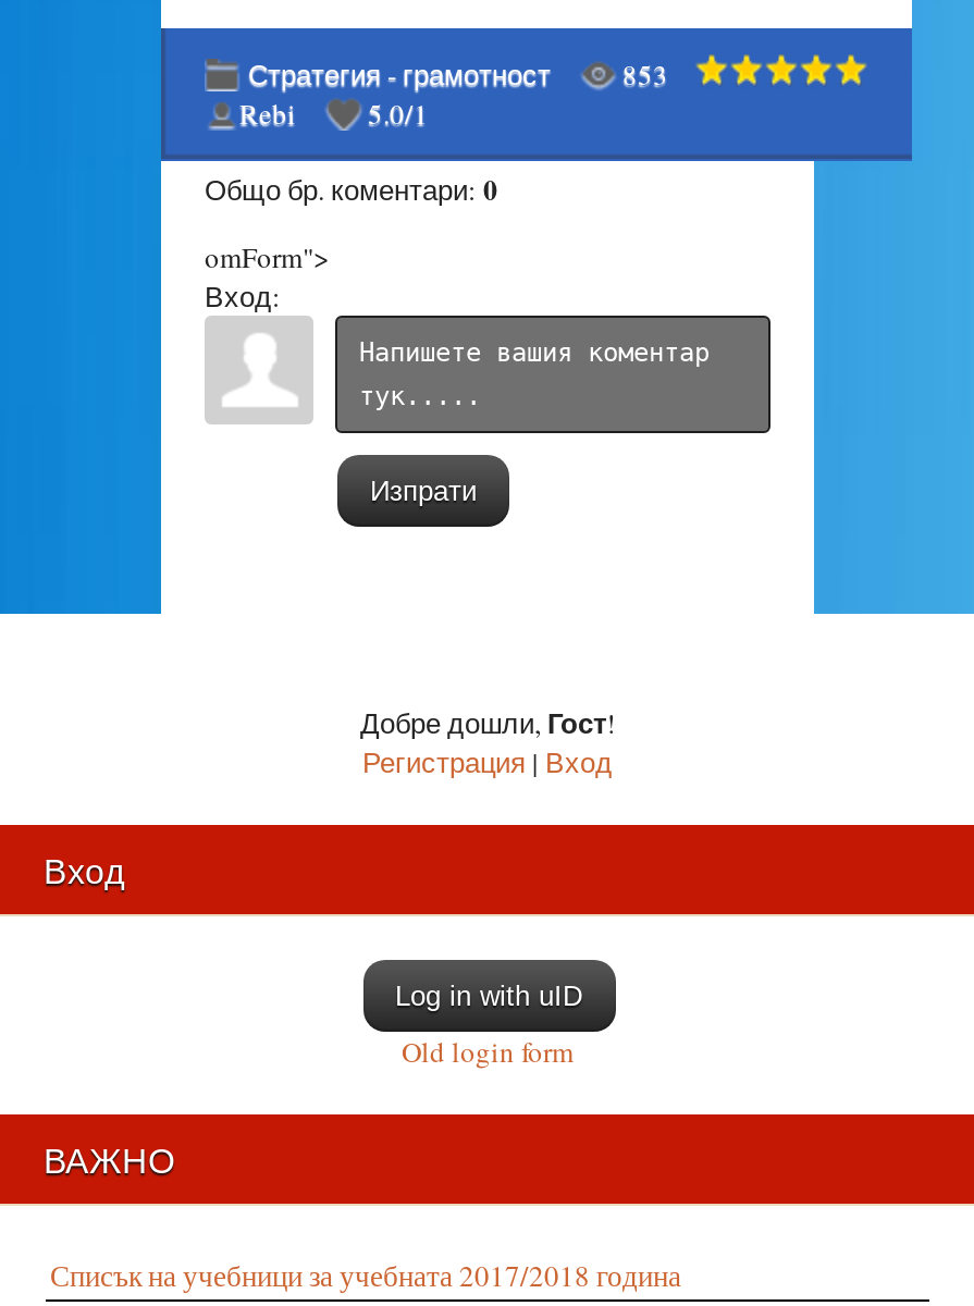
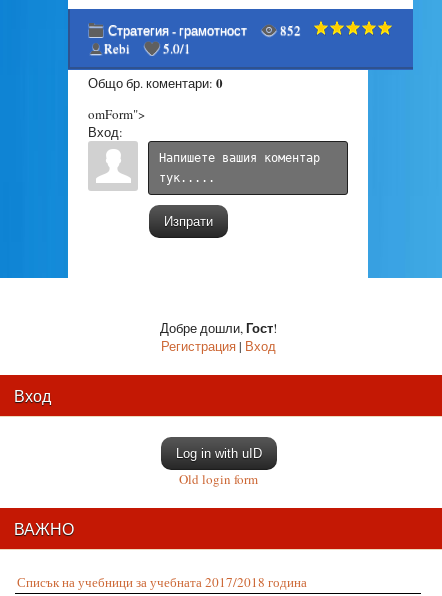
[248,54,668,94] Стратегия - грамотност 853 -> [108,21,301,39] Стратегия - грамотност 852

